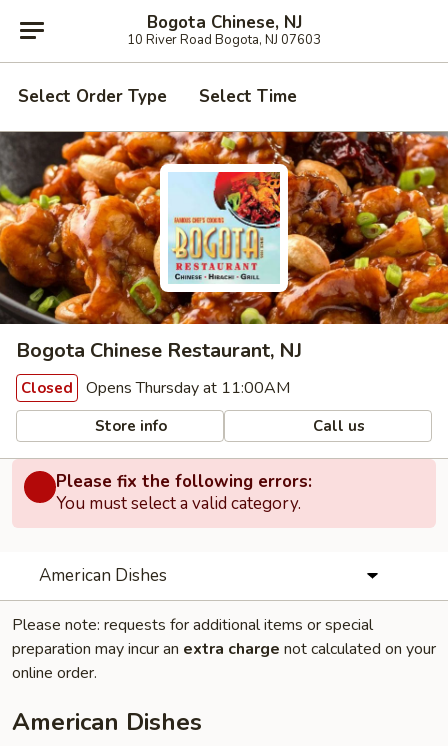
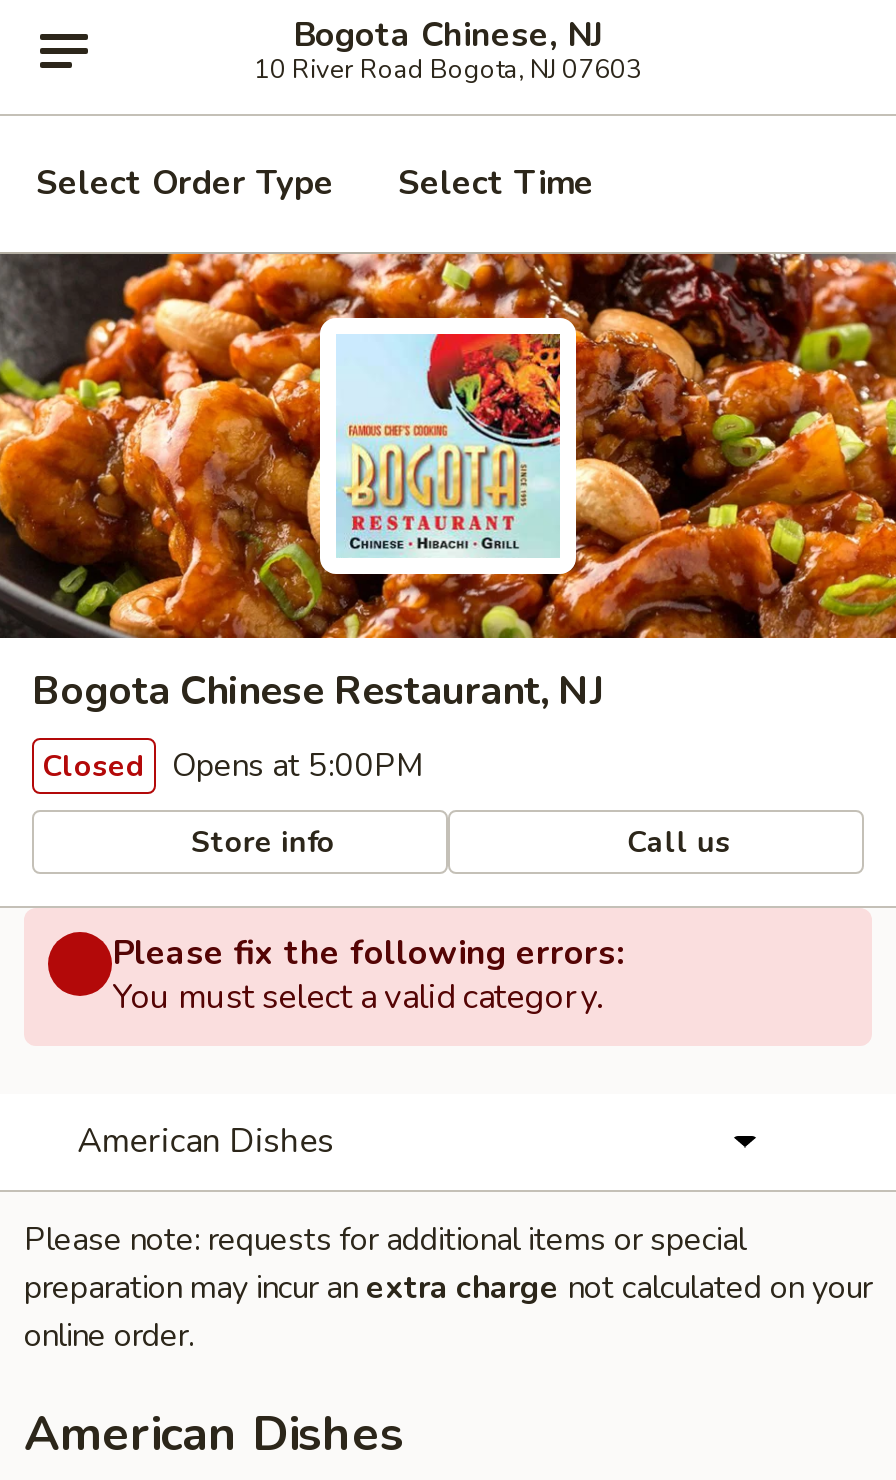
[21,377,290,399] Closed Opens Thursday at 11:00AM -> [42,744,424,788] Closed Opens at 5:00PM

